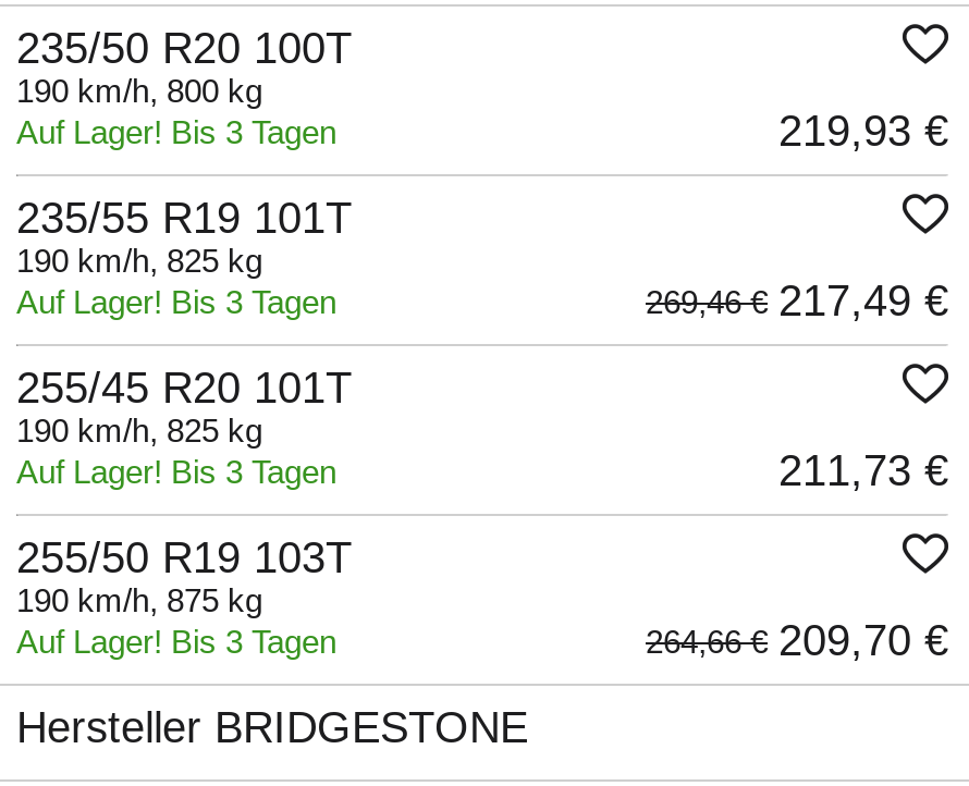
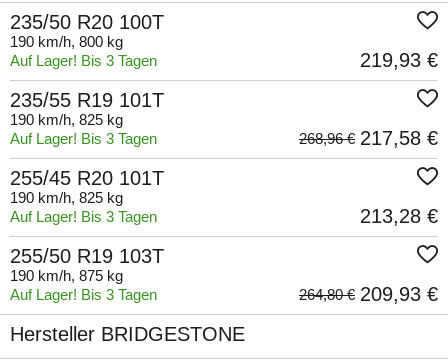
[646,283,768,320] 269,46 € -> [299,130,355,147] 268,96 €
[778,277,948,324] 217,49 € -> [360,127,438,149] 217,58 €
[778,446,948,494] 211,73 € -> [360,205,438,227] 213,28 €
[646,623,768,660] 264,66 € -> [299,286,355,303] 264,80 €
[778,616,948,664] 209,70 € -> [360,283,438,305] 209,93 €

